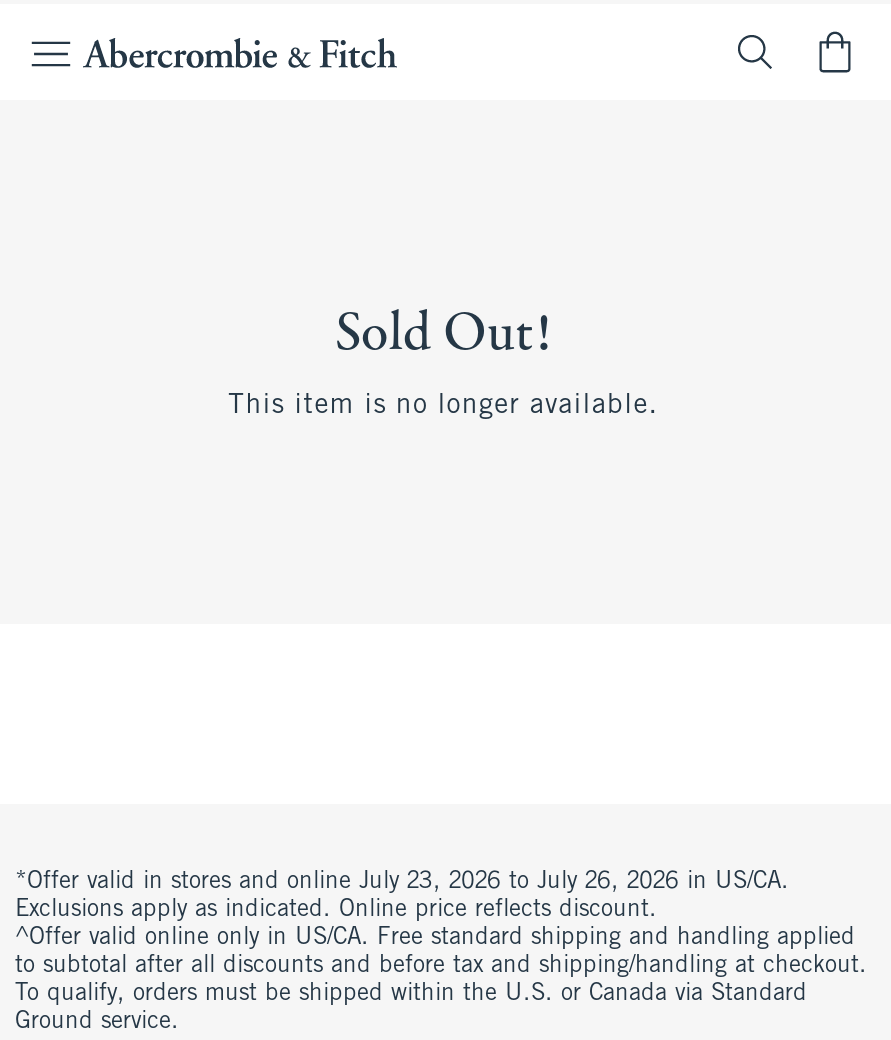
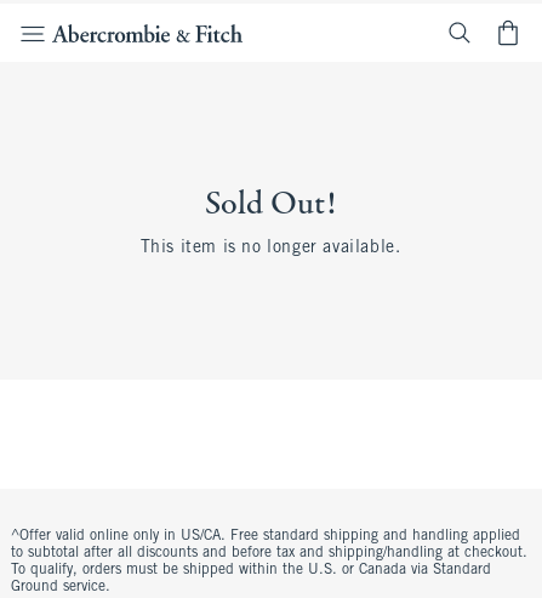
[15,870,789,922] *Offer valid in stores and online July 23, 2026 to July 26, 2026 in US/CA. | Exclusions apply as indicated. Online price reflects discount. -> none

